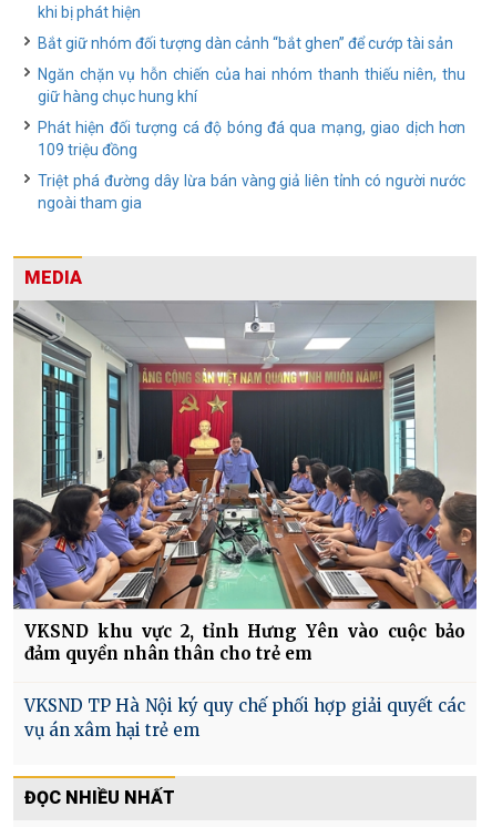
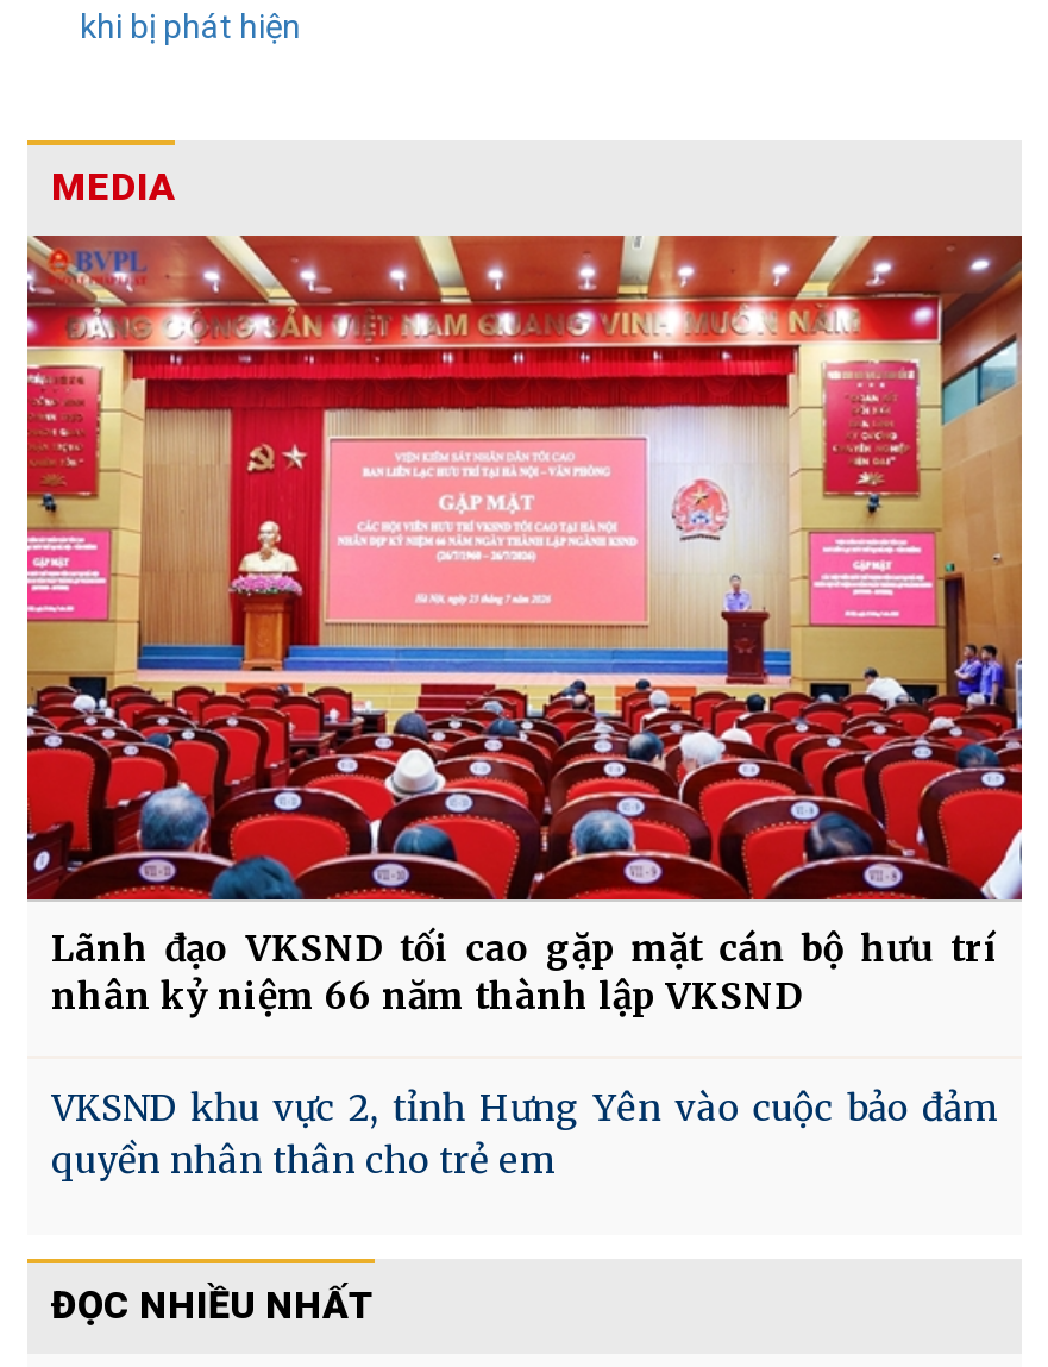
[38,34,465,212] Bắt giữ nhóm đối tượng dàn cảnh “bắt ghen” để cướp tài sản | Ngăn chặn vụ hỗn chiến của hai nhóm thanh thiếu niên, thu | giữ hàng chục hung khí | Phát hiện đối tượng cá độ bóng đá qua mạng, giao dịch hơn | 109 triệu đồng | Triệt phá đường dây lừa bán vàng giả liên tỉnh có người nước | ngoài tham gia -> none
[12,300,478,664] [image] | VKSND khu vực 2, tỉnh Hưng Yên vào cuộc bảo | đảm quyền nhân thân cho trẻ em -> [25,233,1024,1019] [image] | Lãnh đạo VKSND tối cao gặp mặt cán bộ hưu trí | nhân kỷ niệm 66 năm thành lập VKSND
[24,696,465,741] VKSND TP Hà Nội ký quy chế phối hợp giải quyết các | vụ án xâm hại trẻ em -> [51,1086,998,1183] VKSND khu vực 2, tỉnh Hưng Yên vào cuộc bảo đảm | quyền nhân thân cho trẻ em

